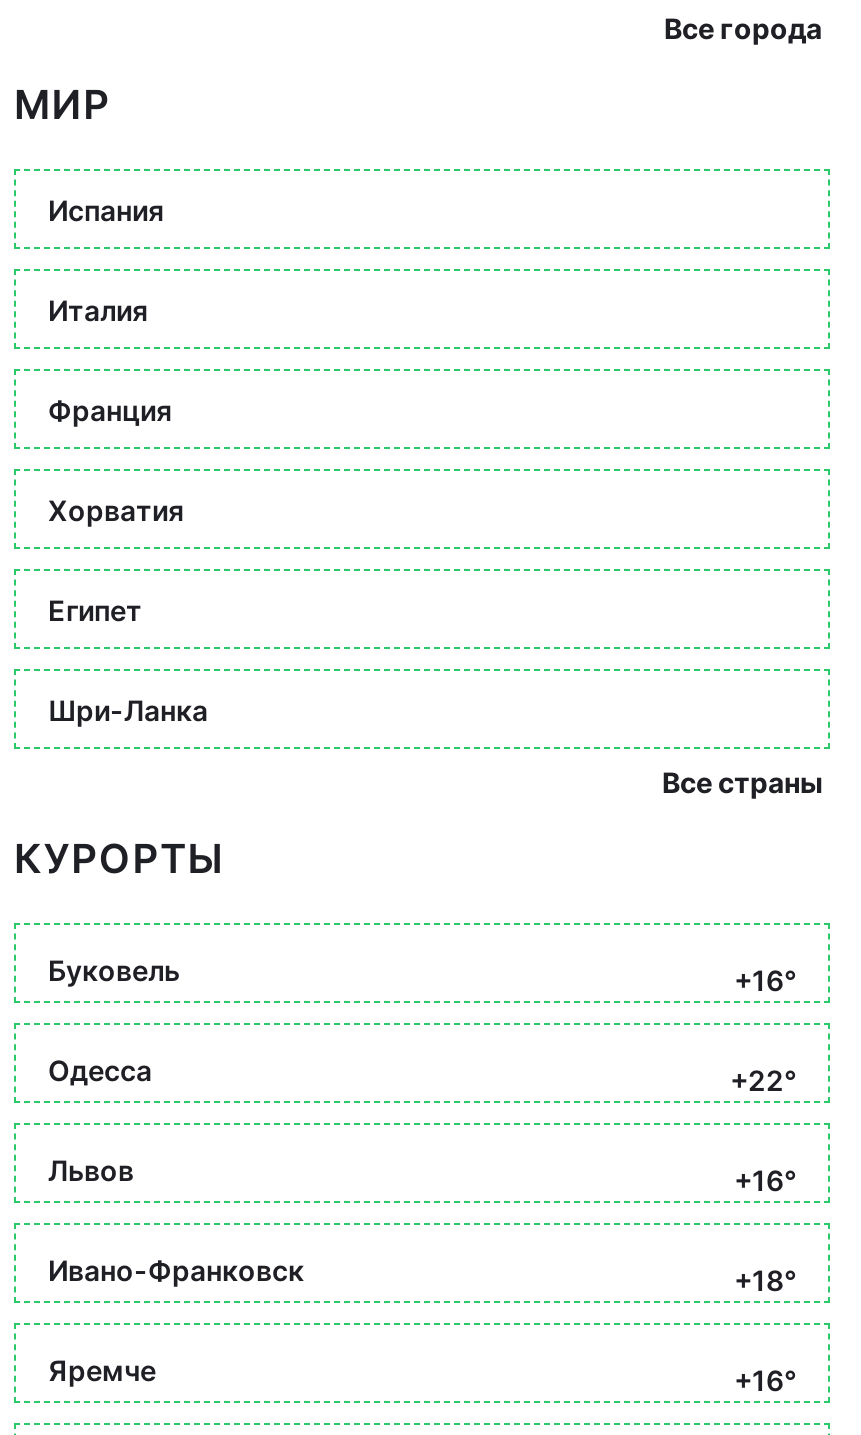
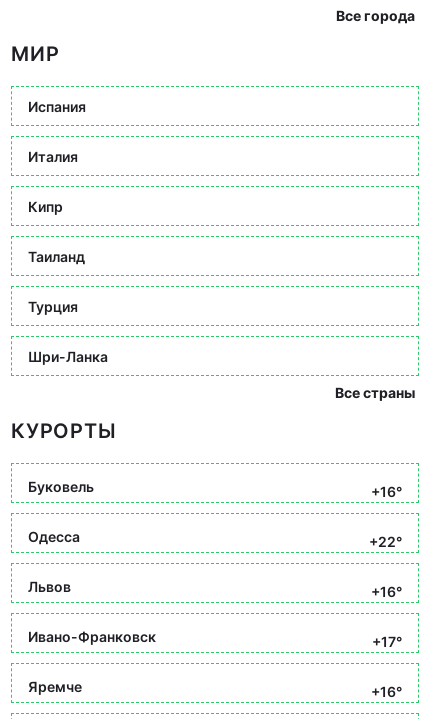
[48,392,172,426] Франция -> [28,197,63,214] Кипр
[48,492,184,526] Хорватия -> [28,247,85,264] Таиланд
[48,592,142,626] Египет -> [28,297,78,314] Турция
[734,1263,796,1297] +18° -> [372,633,402,650] +17°

